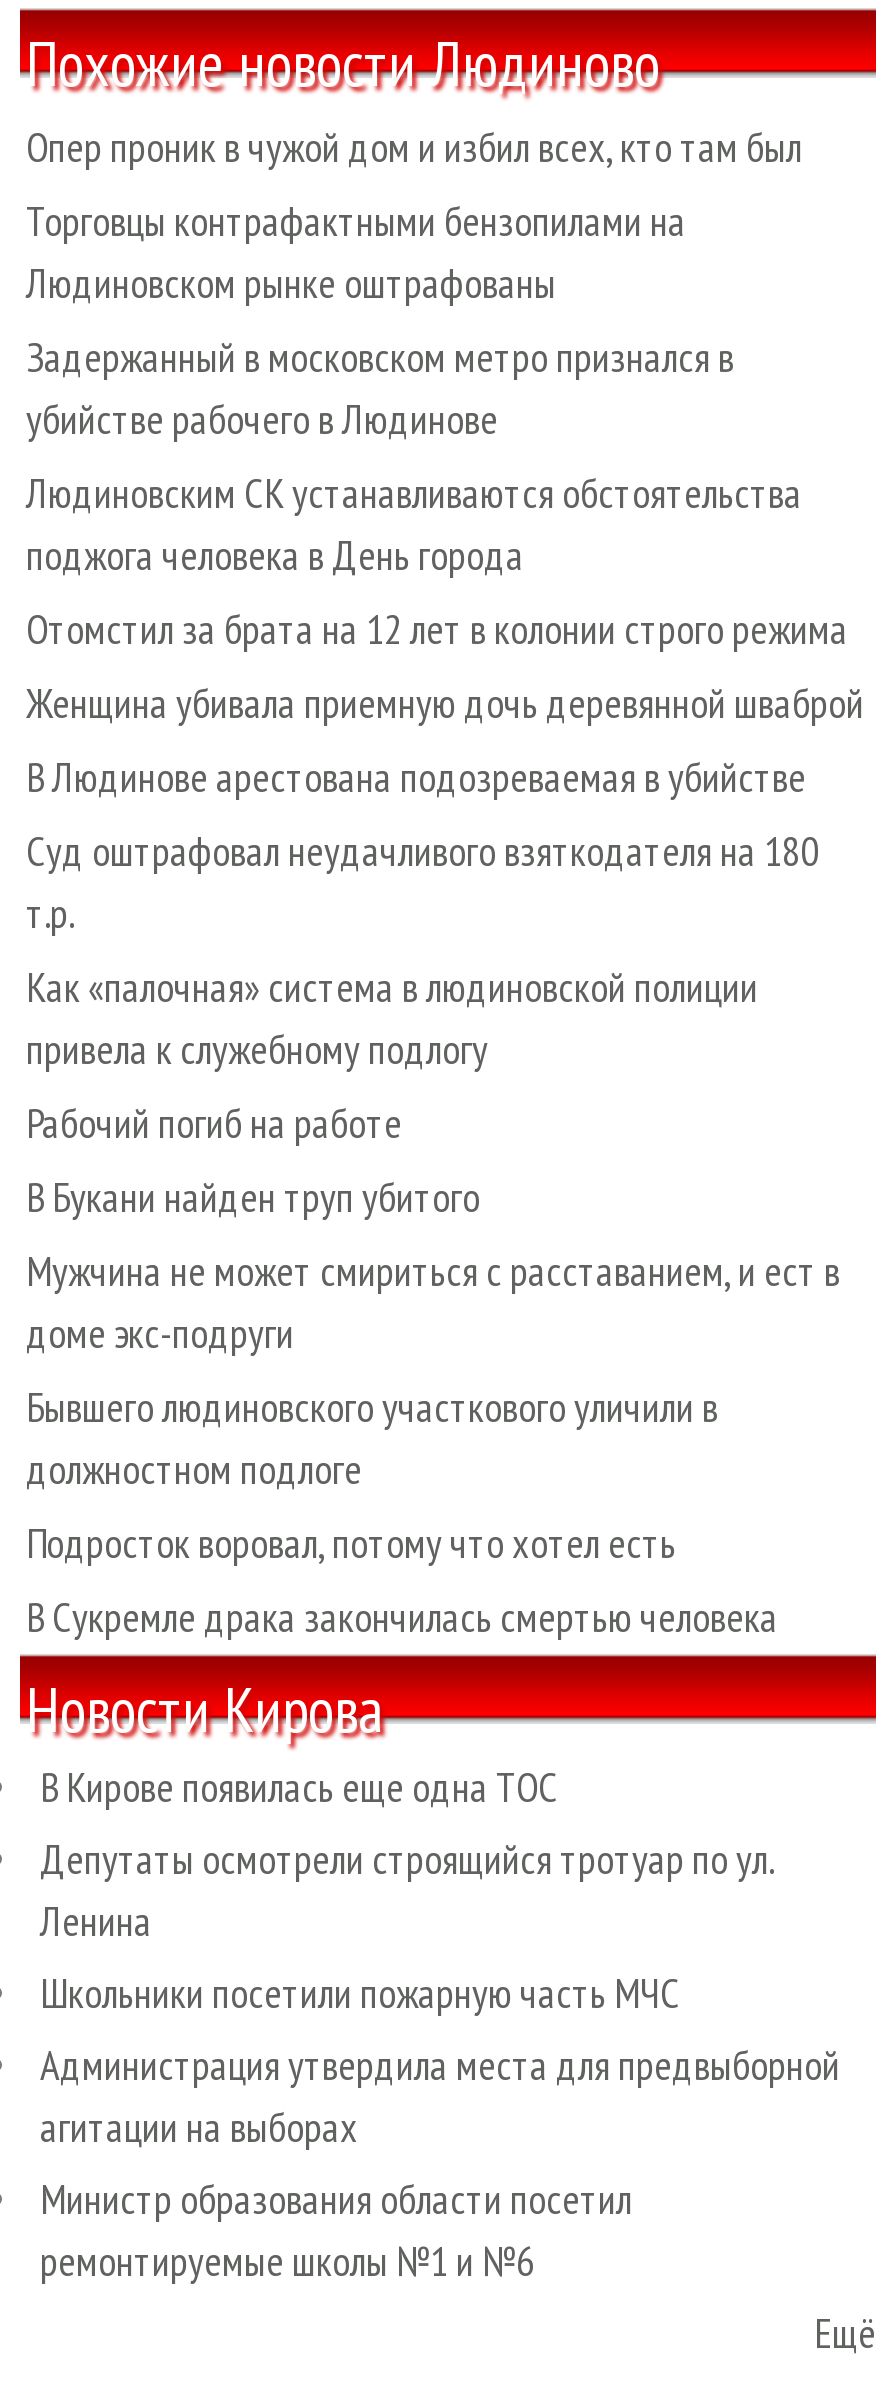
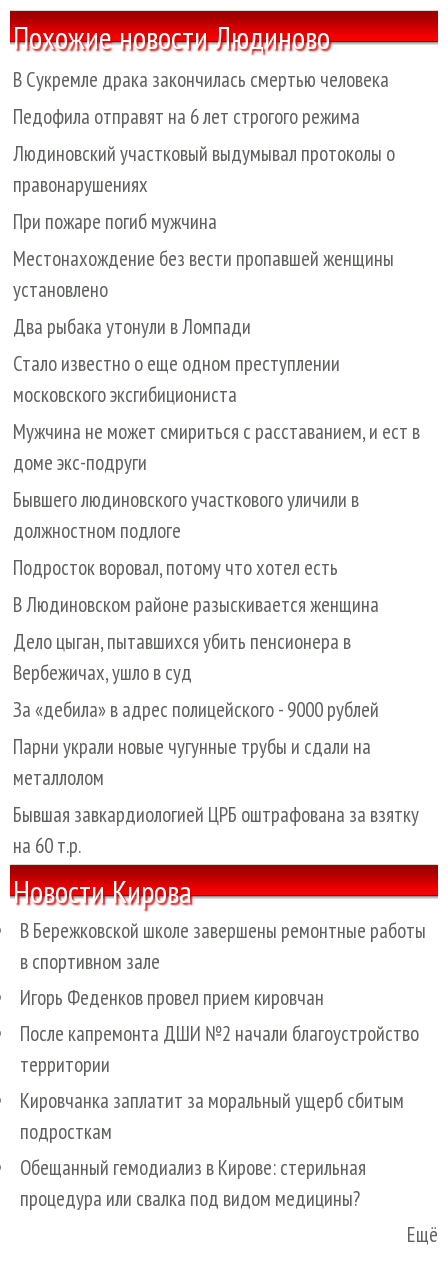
[26,119,864,1223] Опер проник в чужой дом и избил всех, кто там был | Торговцы контрафактными бензопилами на | Людиновском рынке оштрафованы | Задержанный в московском метро признался в | убийстве рабочего в Людинове | Людиновским СК устанавливаются обстоятельства | поджога человека в День города | Отомстил за брата на 12 лет в колонии строго режима | Женщина убивала приемную дочь деревянной шваброй | В Людинове арестована подозреваемая в убийстве | Суд оштрафовал неудачливого взяткодателя на 180 | т.р. | Как «палочная» система в людиновской полиции | привела к служебному подлогу | Рабочий погиб на работе | В Букани найден труп убитого -> [13,102,395,407] Педофила отправят на 6 лет строгого режима | Людиновский участковый выдумывал протоколы о | правонарушениях | При пожаре погиб мужчина | Местонахождение без вести пропавшей женщины | установлено | Два рыбака утонули в Ломпади | Стало известно о еще одном преступлении | московского эксгибициониста
moved [26,1243,840,1569] -> [13,417,420,580]: Мужчина не может смириться с расставанием, и ест в | доме экс-подруги | Бывшего людиновского участкового уличили в | должностном подлоге | Подросток воровал, потому что хотел есть
none -> [13,590,419,858] В Людиновском районе разыскивается женщина | Дело цыган, пытавшихся убить пенсионера в | Вербежичах, ушло в суд | За «дебила» в адрес полицейского - 9000 рублей | Парни украли новые чугунные трубы и сдали на | металлолом | Бывшая завкардиологией ЦРБ оштрафована за взятку | на 60 т.р.
moved [26,1589,778,1643] -> [13,65,389,92]: В Сукремле драка закончилась смертью человека
[40,1759,840,2287] В Кирове появилась еще одна ТОС | Депутаты осмотрели строящийся тротуар по ул. | Ленина | Школьники посетили пожарную часть МЧС | Администрация утвердила места для предвыборной | агитации на выборах | Министр образования области посетил | ремонтируемые школы №1 и №6 -> [20,916,426,1211] В Бережковской школе завершены ремонтные работы | в спортивном зале | Игорь Феденков провел прием кировчан | После капремонта ДШИ №2 начали благоустройство | территории | Кировчанка заплатит за моральный ущерб сбитым | подросткам | Обещанный гемодиализ в Кирове: стерильная | процедура или свалка под видом медицины?

